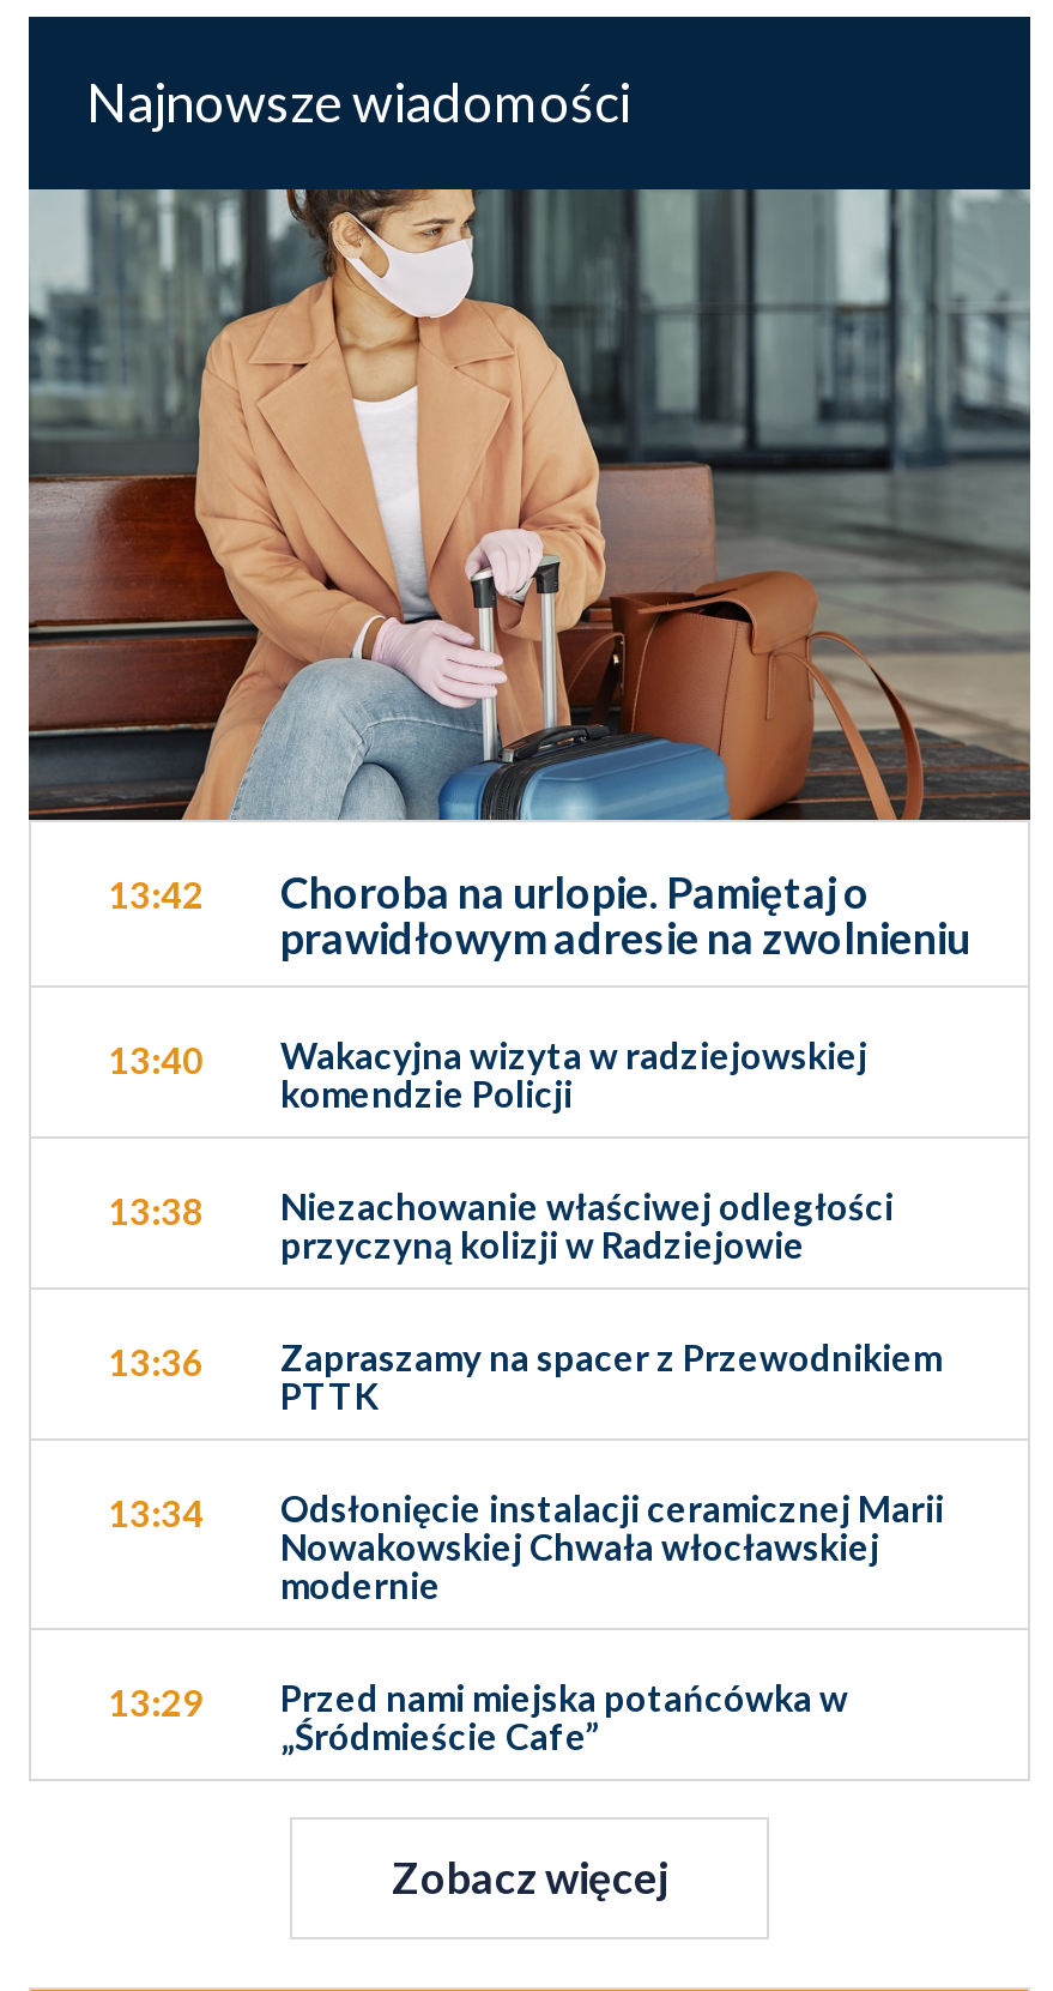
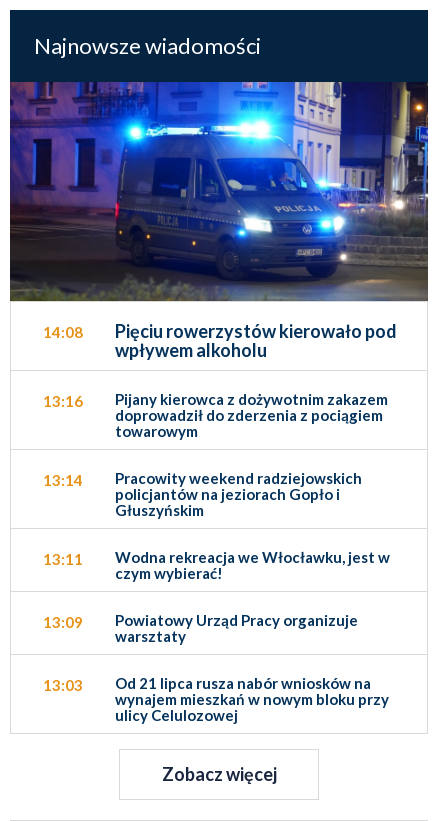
[26,187,1033,964] [image] | 13:42 | Choroba na urlopie. Pamiętaj o | prawidłowym adresie na zwolnieniu -> [9,81,429,360] [image] | 14:08 | Pięciu rowerzystów kierowało pod | wpływem alkoholu
[108,1033,867,1115] 13:40 | Wakacyjna wizyta w radziejowskiej | komendzie Policji -> [43,389,388,439] 13:16 | Pijany kierowca z dożywotnim zakazem | doprowadził do zderzenia z pociągiem | towarowym
[108,1184,894,1266] 13:38 | Niezachowanie właściwej odległości | przyczyną kolizji w Radziejowie -> [43,468,362,518] 13:14 | Pracowity weekend radziejowskich | policjantów na jeziorach Gopło i | Głuszyńskim
[108,1335,942,1417] 13:36 | Zapraszamy na spacer z Przewodnikiem | PTTK -> [43,547,390,581] 13:11 | Wodna rekreacja we Włocławku, jest w | czym wybierać!
[108,1486,944,1606] 13:34 | Odsłonięcie instalacji ceramicznej Marii | Nowakowskiej Chwała włocławskiej | modernie -> [43,610,358,644] 13:09 | Powiatowy Urząd Pracy organizuje | warsztaty
[108,1676,848,1757] 13:29 | Przed nami miejska potańcówka w | „Śródmieście Cafe” -> [43,673,389,723] 13:03 | Od 21 lipca rusza nabór wniosków na | wynajem mieszkań w nowym bloku przy | ulicy Celulozowej

